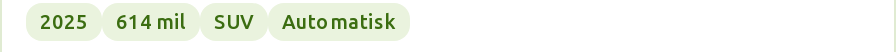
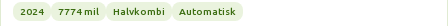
[40,11,254,33] 2025 | 614 mil | SUV -> [20,6,165,17] 2024 | 7774 mil | Halvkombi

